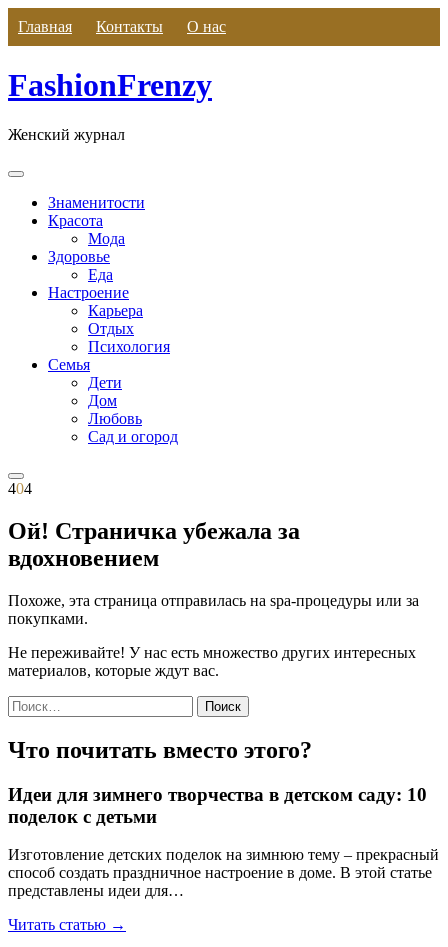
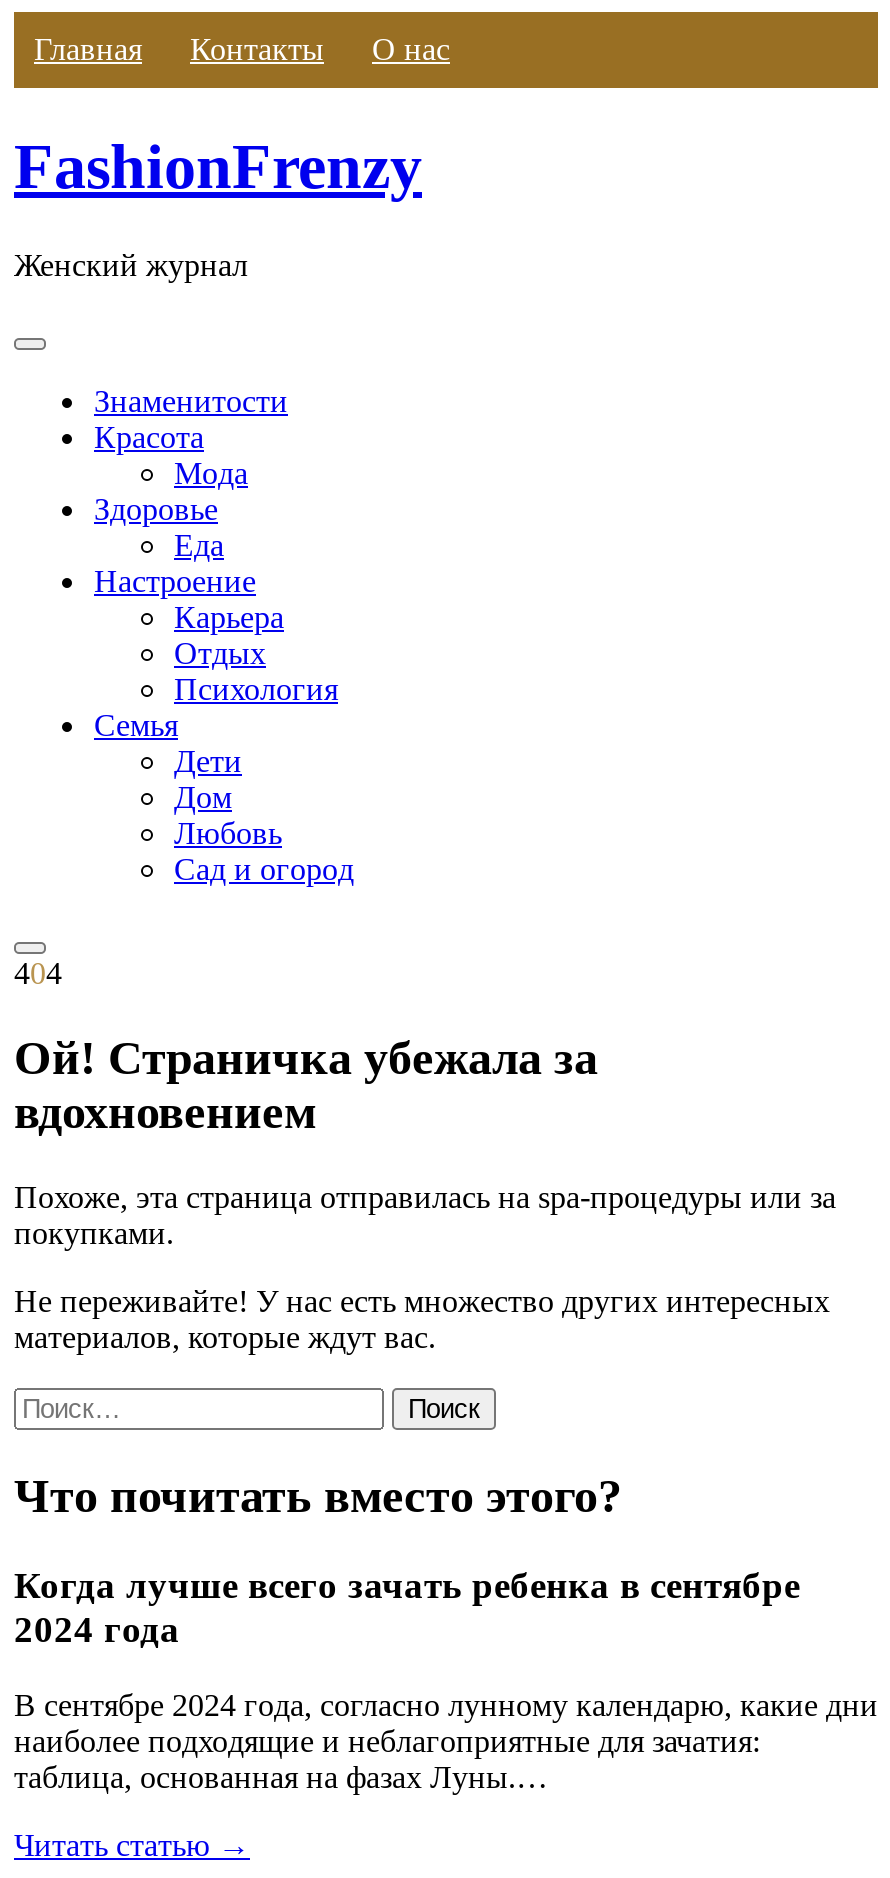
[8,783,427,826] Идеи для зимнего творчества в детском саду: 10 | поделок с детьми -> [14,1563,800,1649] Когда лучше всего зачать ребенка в сентябре | 2024 года
[8,846,439,899] Изготовление детских поделок на зимнюю тему – прекрасный | способ создать праздничное настроение в доме. В этой статье | представлены идеи для… -> [14,1688,878,1794] В сентябре 2024 года, согласно лунному календарю, какие дни | наиболее подходящие и неблагоприятные для зачатия: | таблица, основанная на фазах Луны.…

